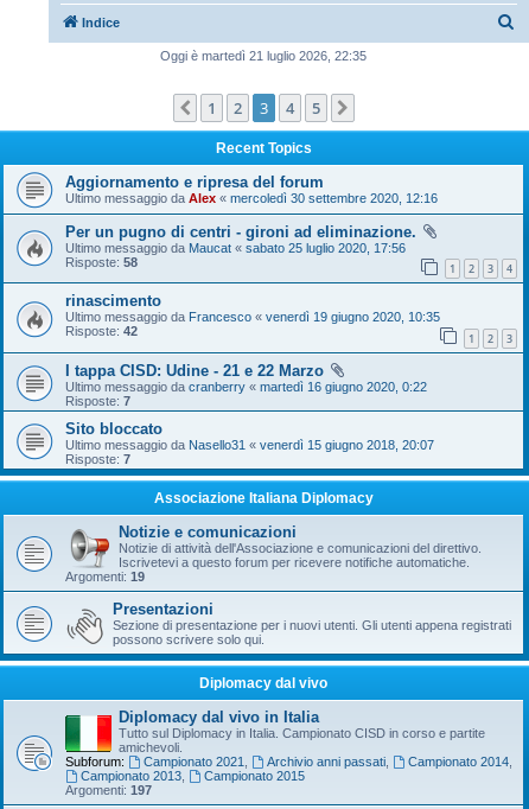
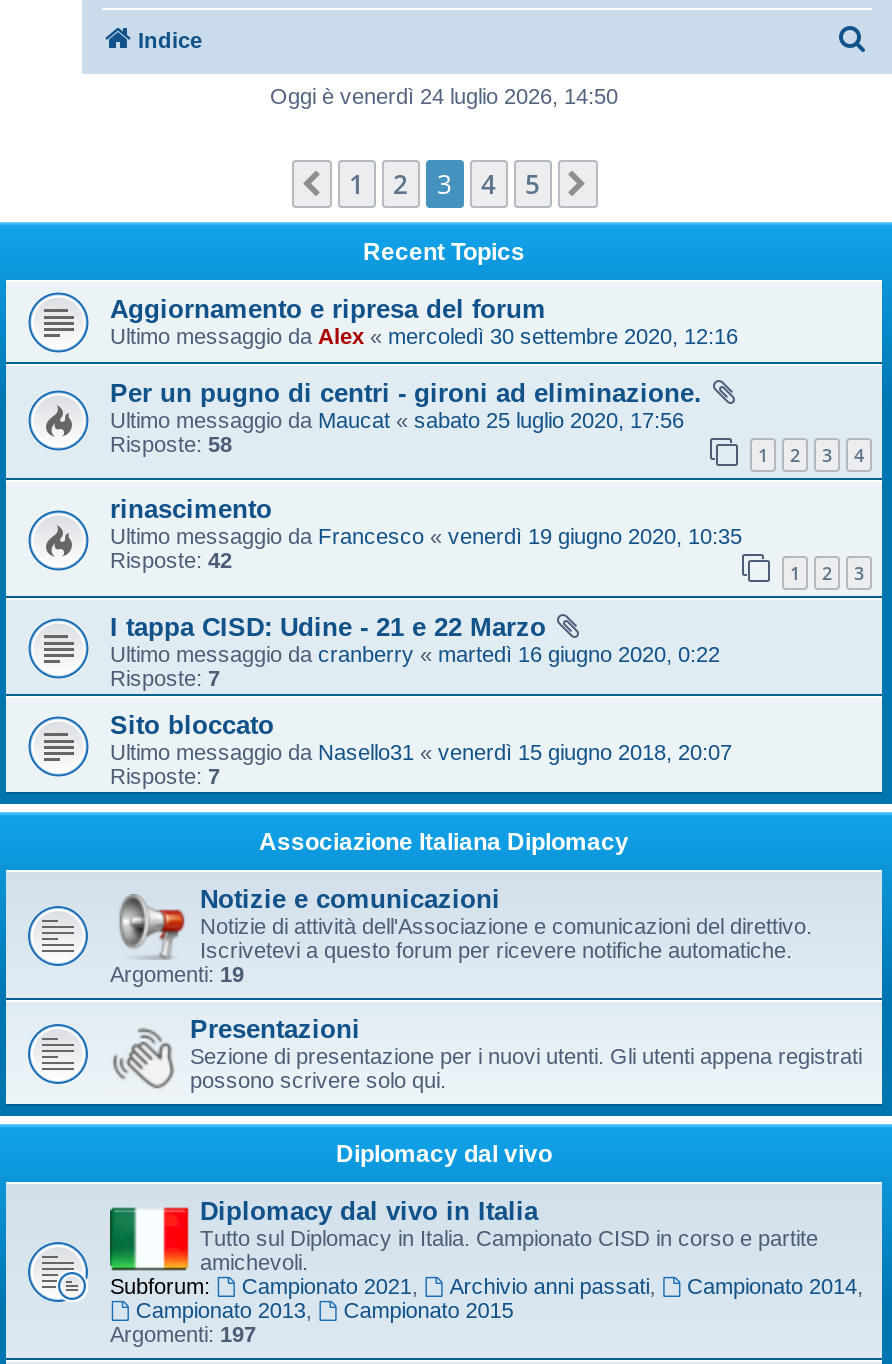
[160,49,367,63] Oggi è martedì 21 luglio 2026, 22:35 -> [270,84,618,108] Oggi è venerdì 24 luglio 2026, 14:50

